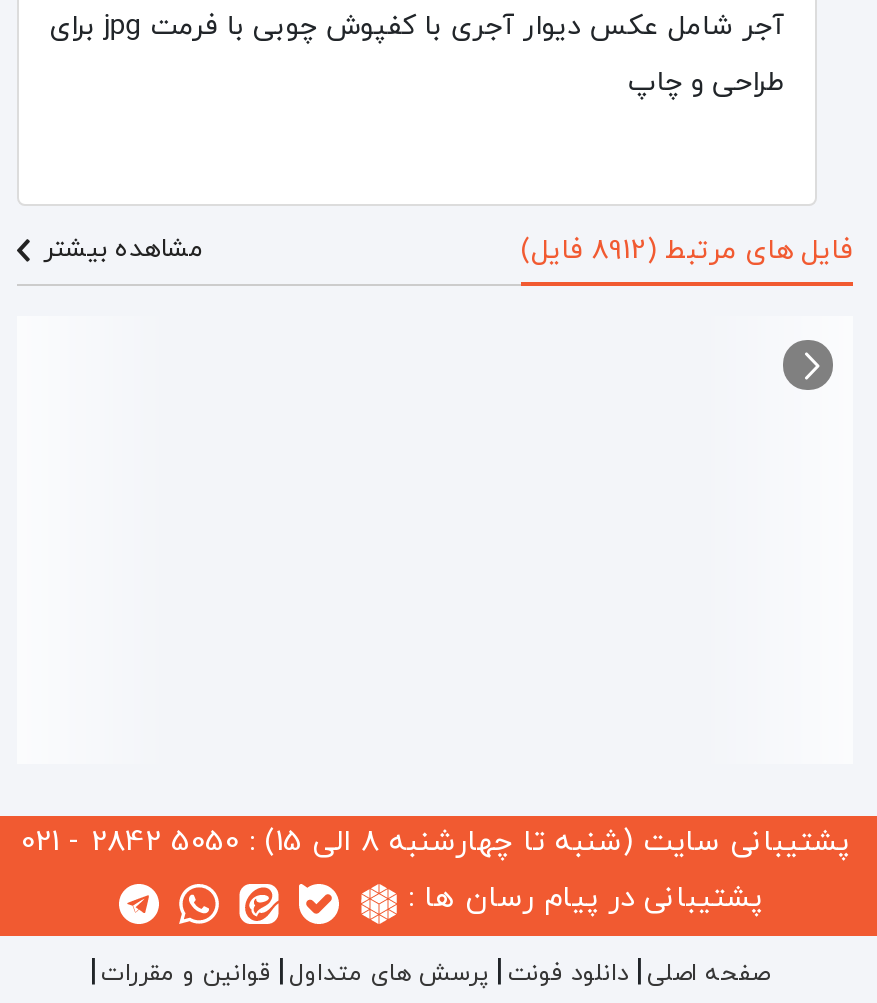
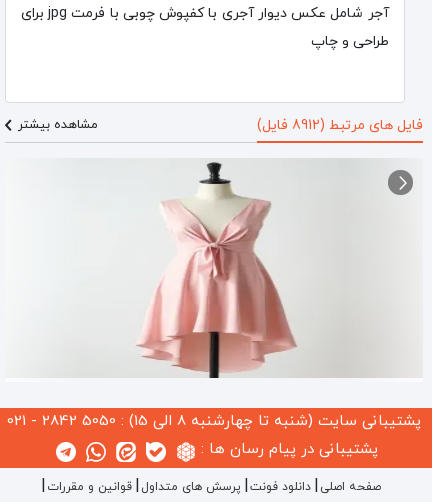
none -> [59,159,414,379] [image]

